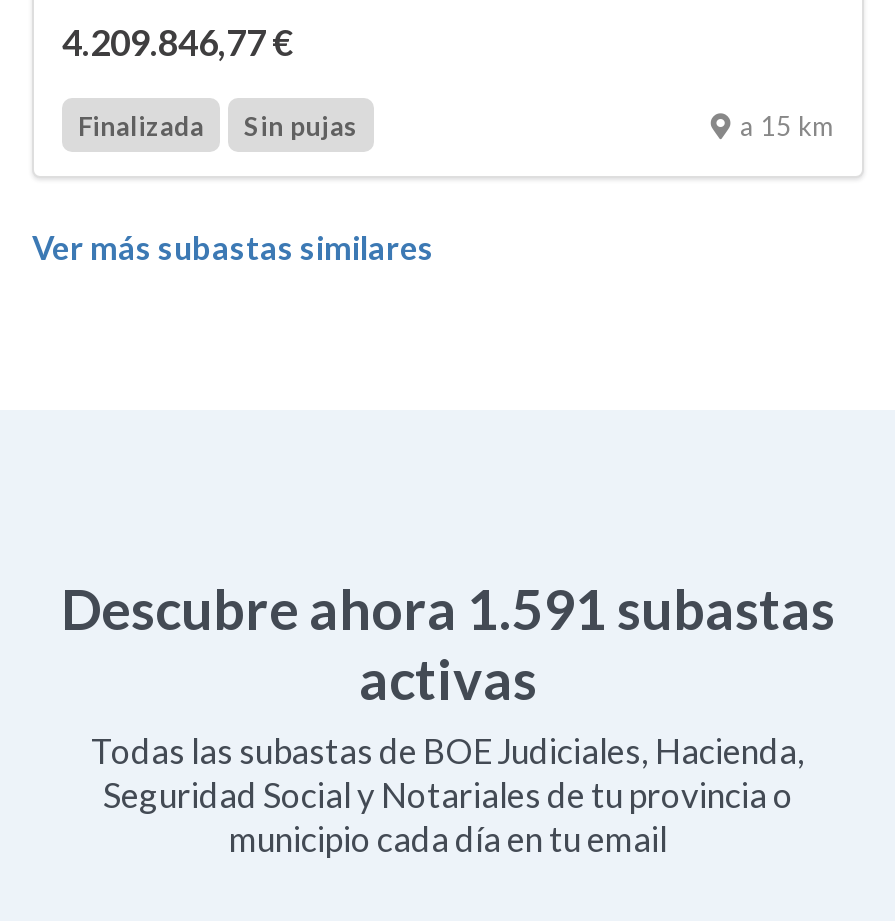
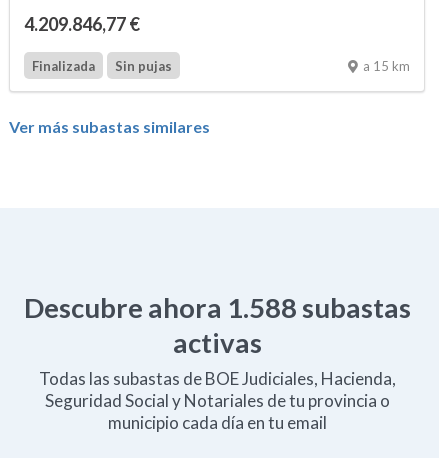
[61,575,835,641] Descubre ahora 1.591 subastas -> [23,291,410,324] Descubre ahora 1.588 subastas

